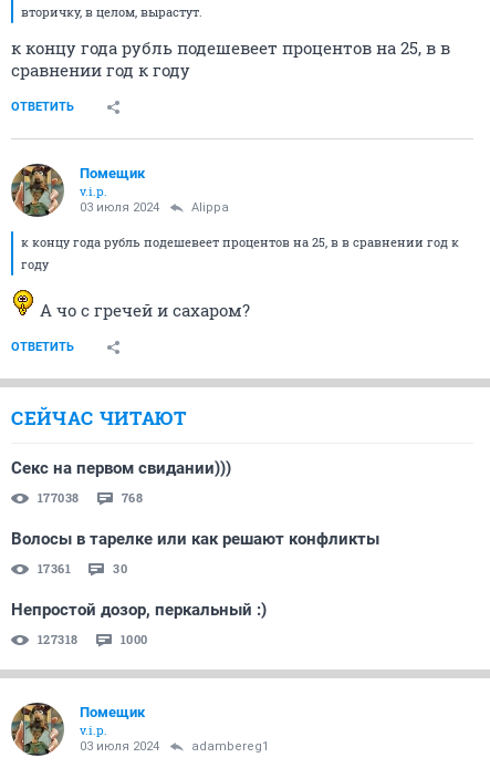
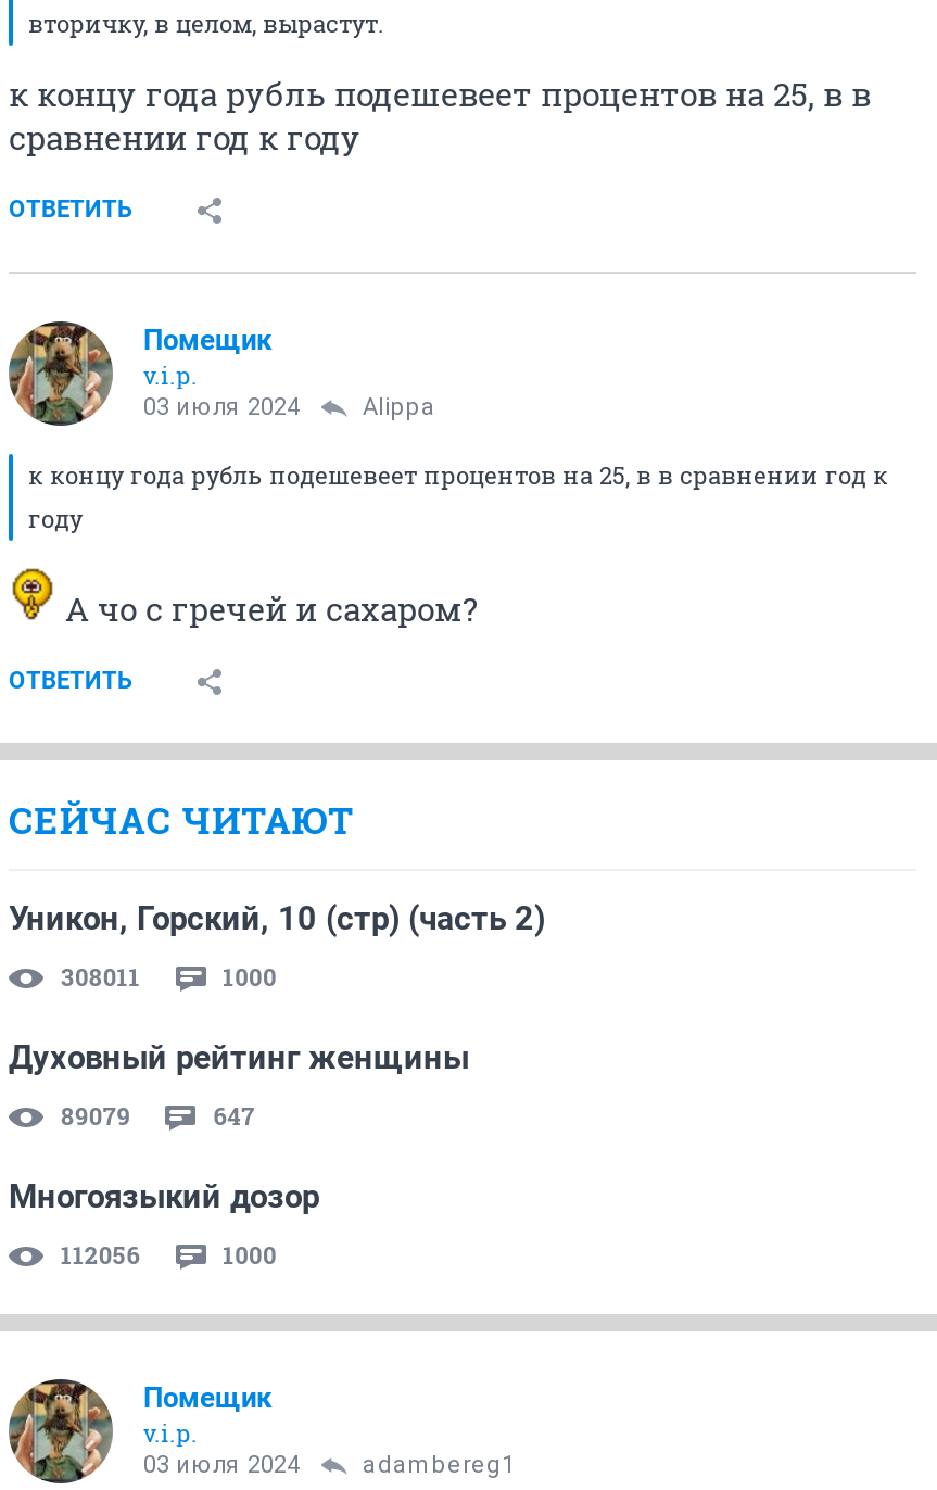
[11,458,231,478] Секс на первом свидании))) -> [9,899,545,939] Уникон, Горский, 10 (стр) (часть 2)
[38,489,143,506] 177038 | 768 -> [61,960,277,993] 308011 | 1000
[11,529,379,549] Волосы в тарелке или как решают конфликты -> [9,1038,469,1078] Духовный рейтинг женщины
[38,560,127,577] 17361 | 30 -> [61,1099,255,1132] 89079 | 647
[11,600,267,620] Непростой дозор, перкальный :) -> [9,1177,319,1217] Многоязыкий дозор
[38,631,78,647] 127318 -> [61,1238,140,1271] 112056

